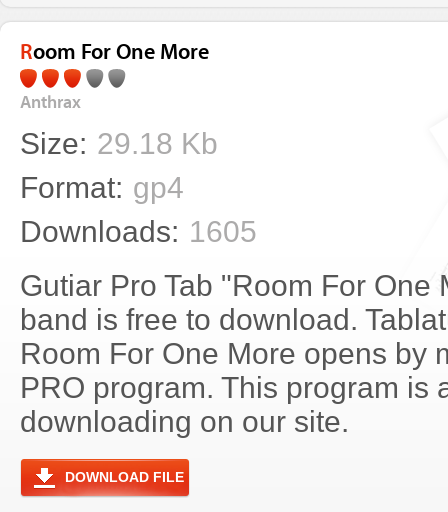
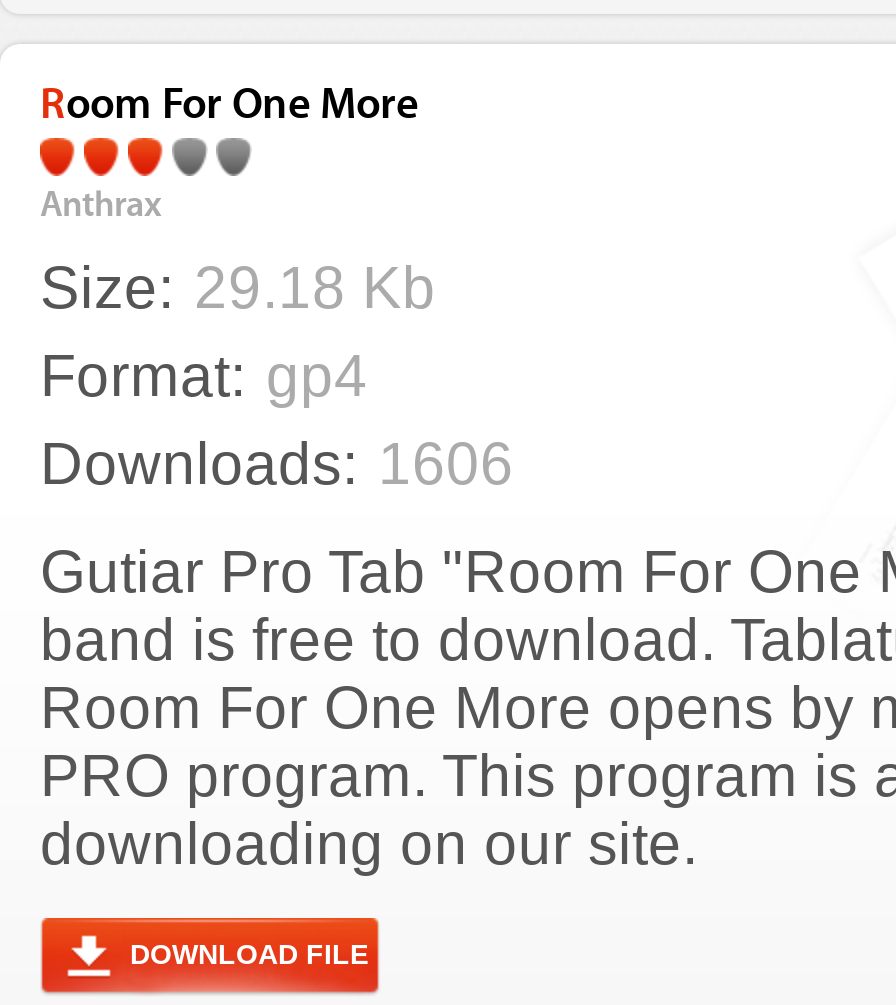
[20,215,257,248] Downloads: 1605 -> [40,430,514,496] Downloads: 1606

